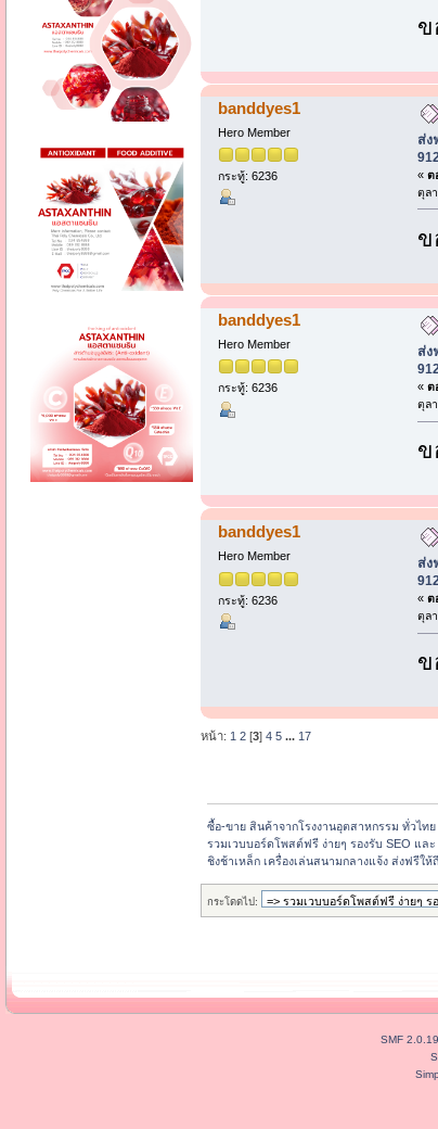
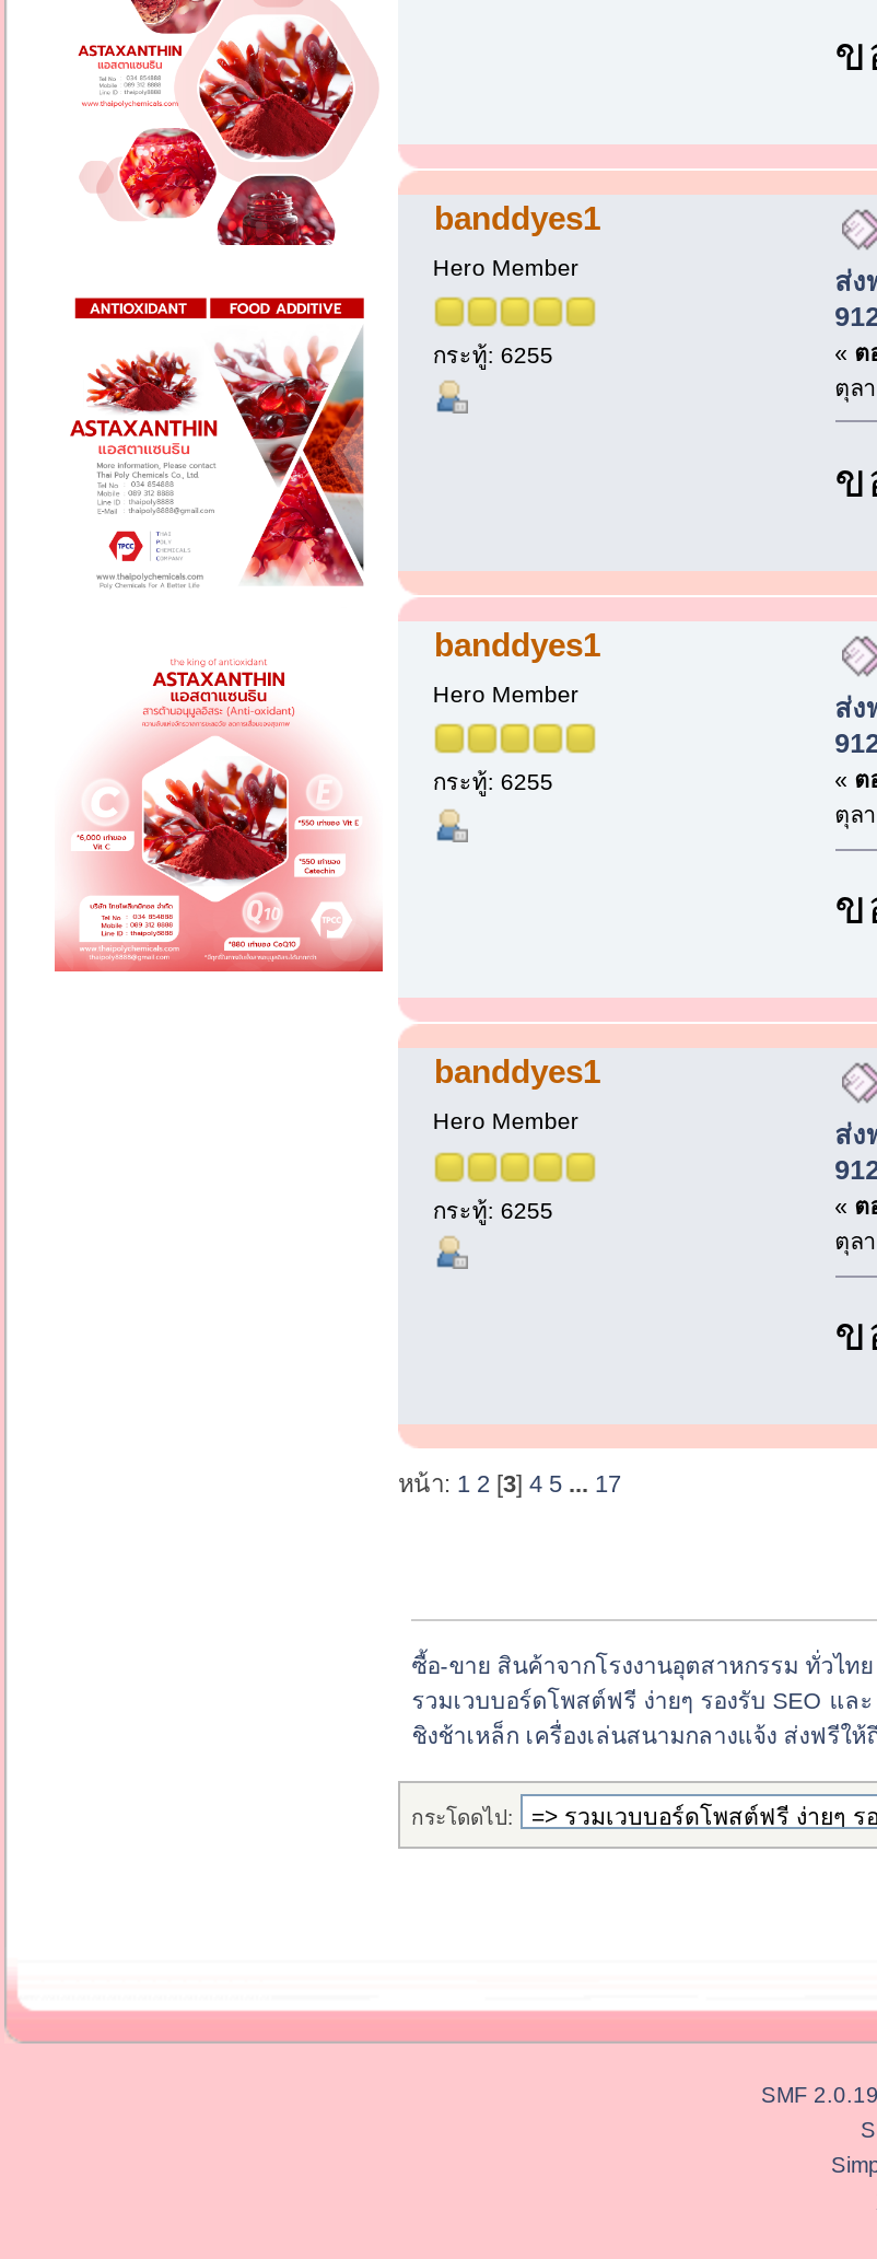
[218,170,277,183] กระทู้: 6236 -> [433,342,553,368] กระทู้: 6255
[218,381,277,394] กระทู้: 6236 -> [433,769,553,795] กระทู้: 6255
[218,593,277,606] กระทู้: 6236 -> [433,1196,553,1222] กระทู้: 6255

